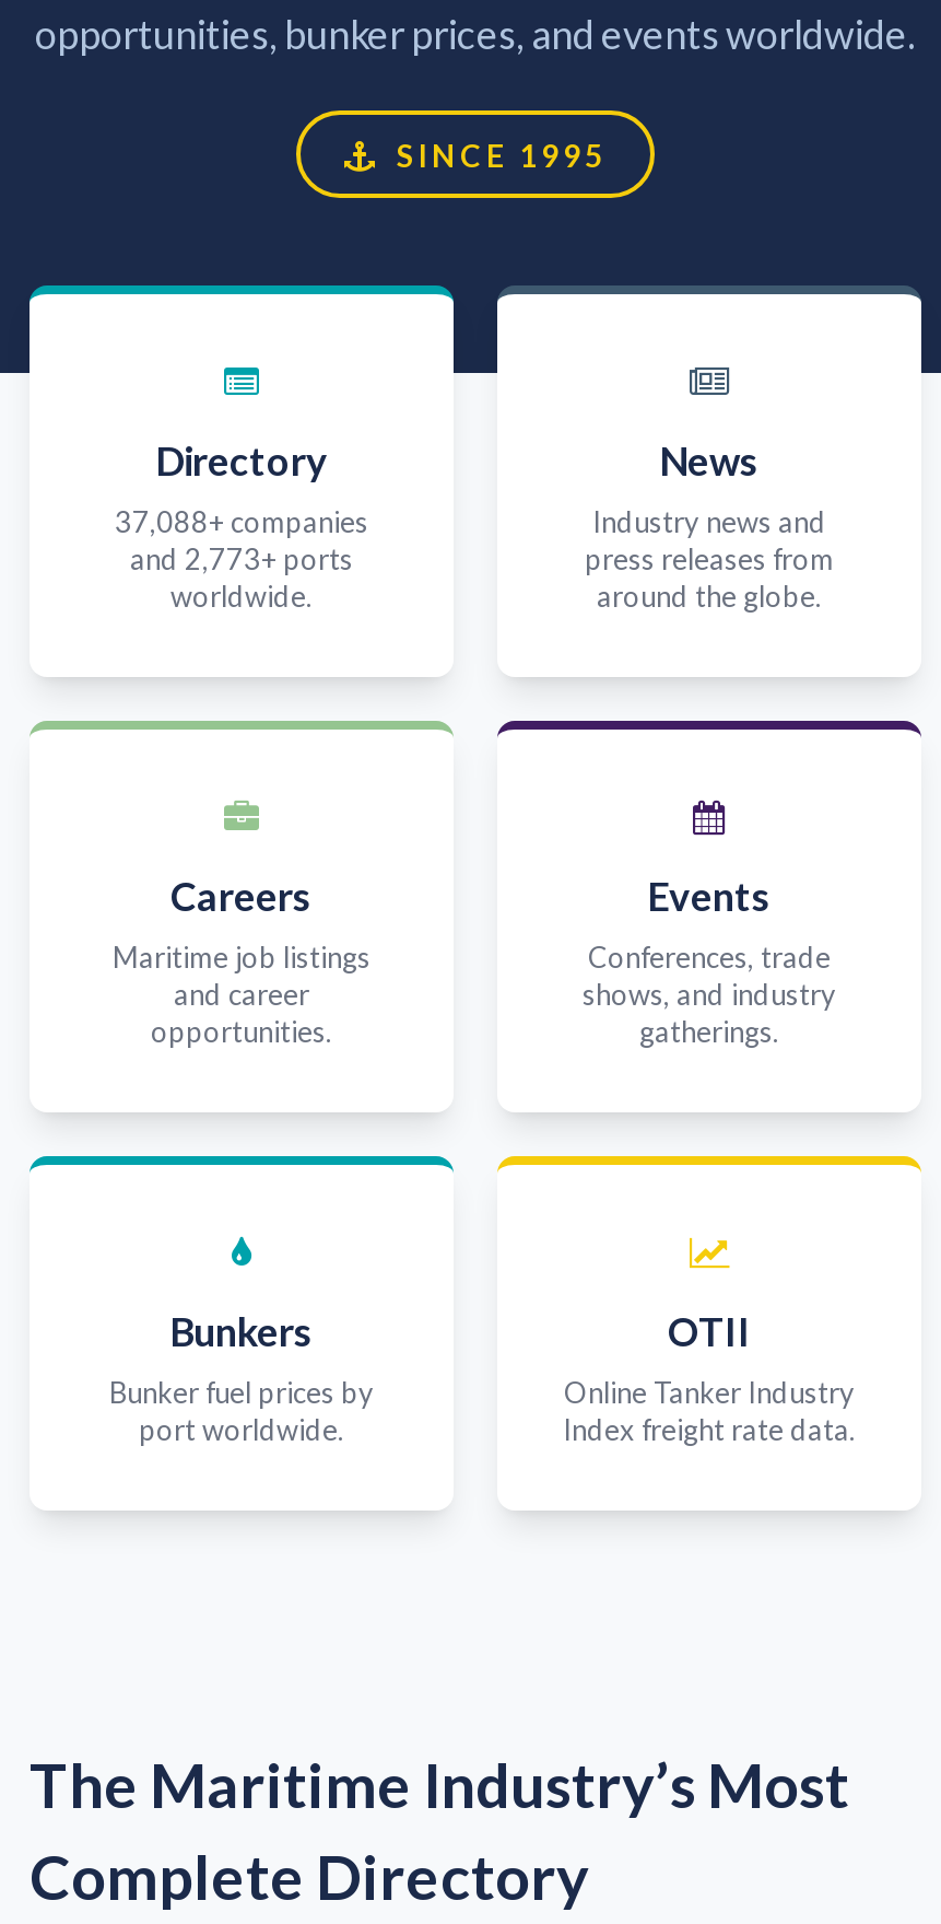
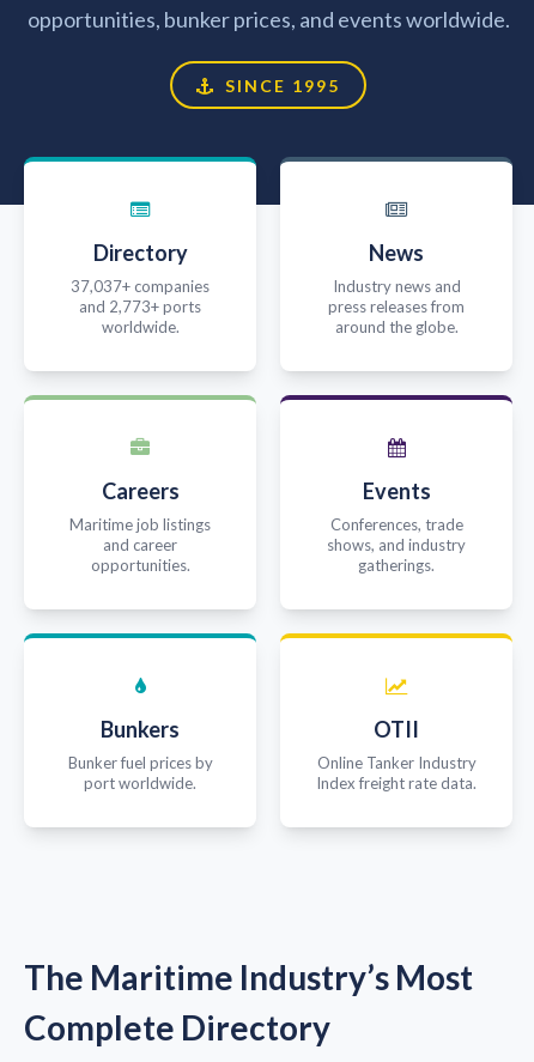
[115,504,368,539] 37,088+ companies -> [71,277,210,296] 37,037+ companies

